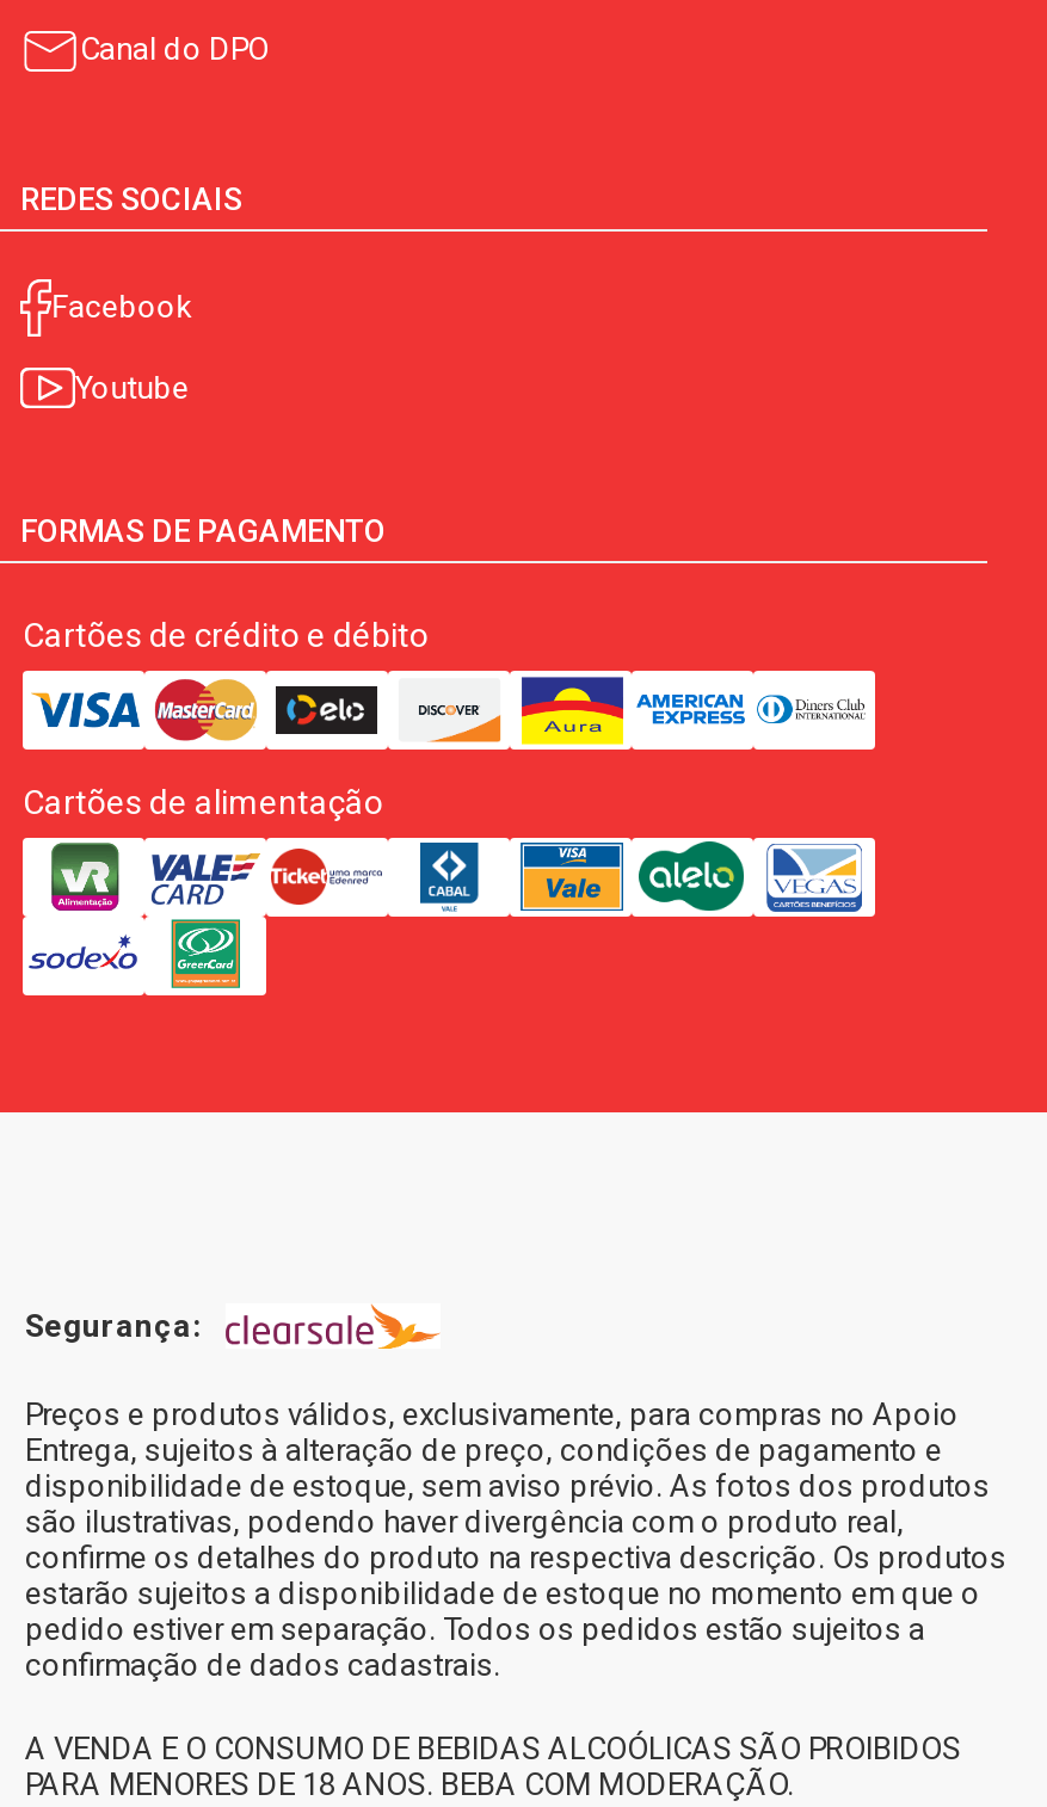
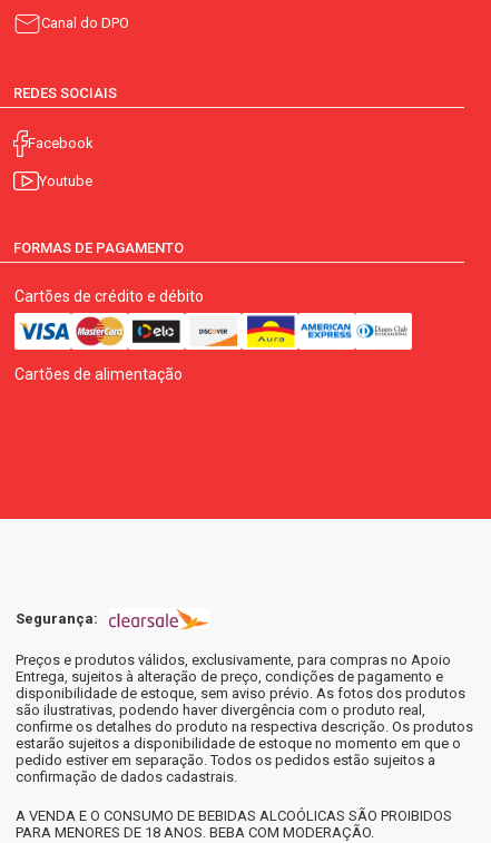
[20,835,877,998] [image] -> none

